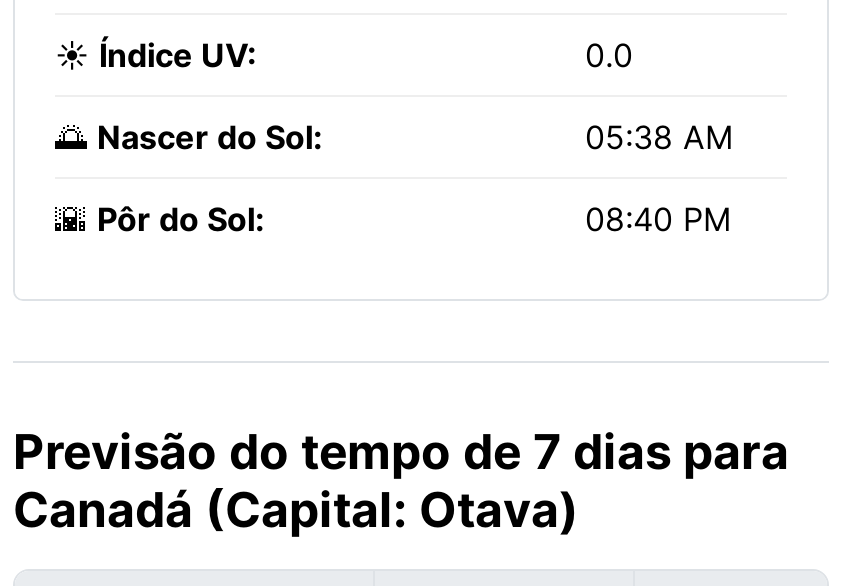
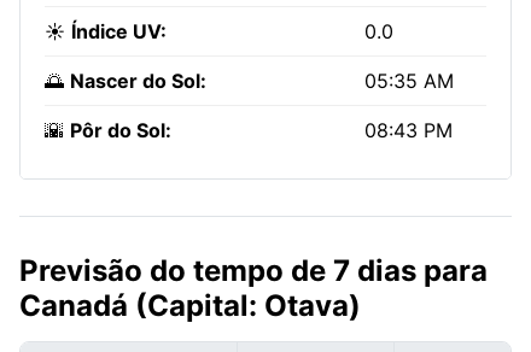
[585,117,733,157] 05:38 AM -> [364,69,454,93] 05:35 AM
[585,199,731,239] 08:40 PM -> [364,118,453,142] 08:43 PM

